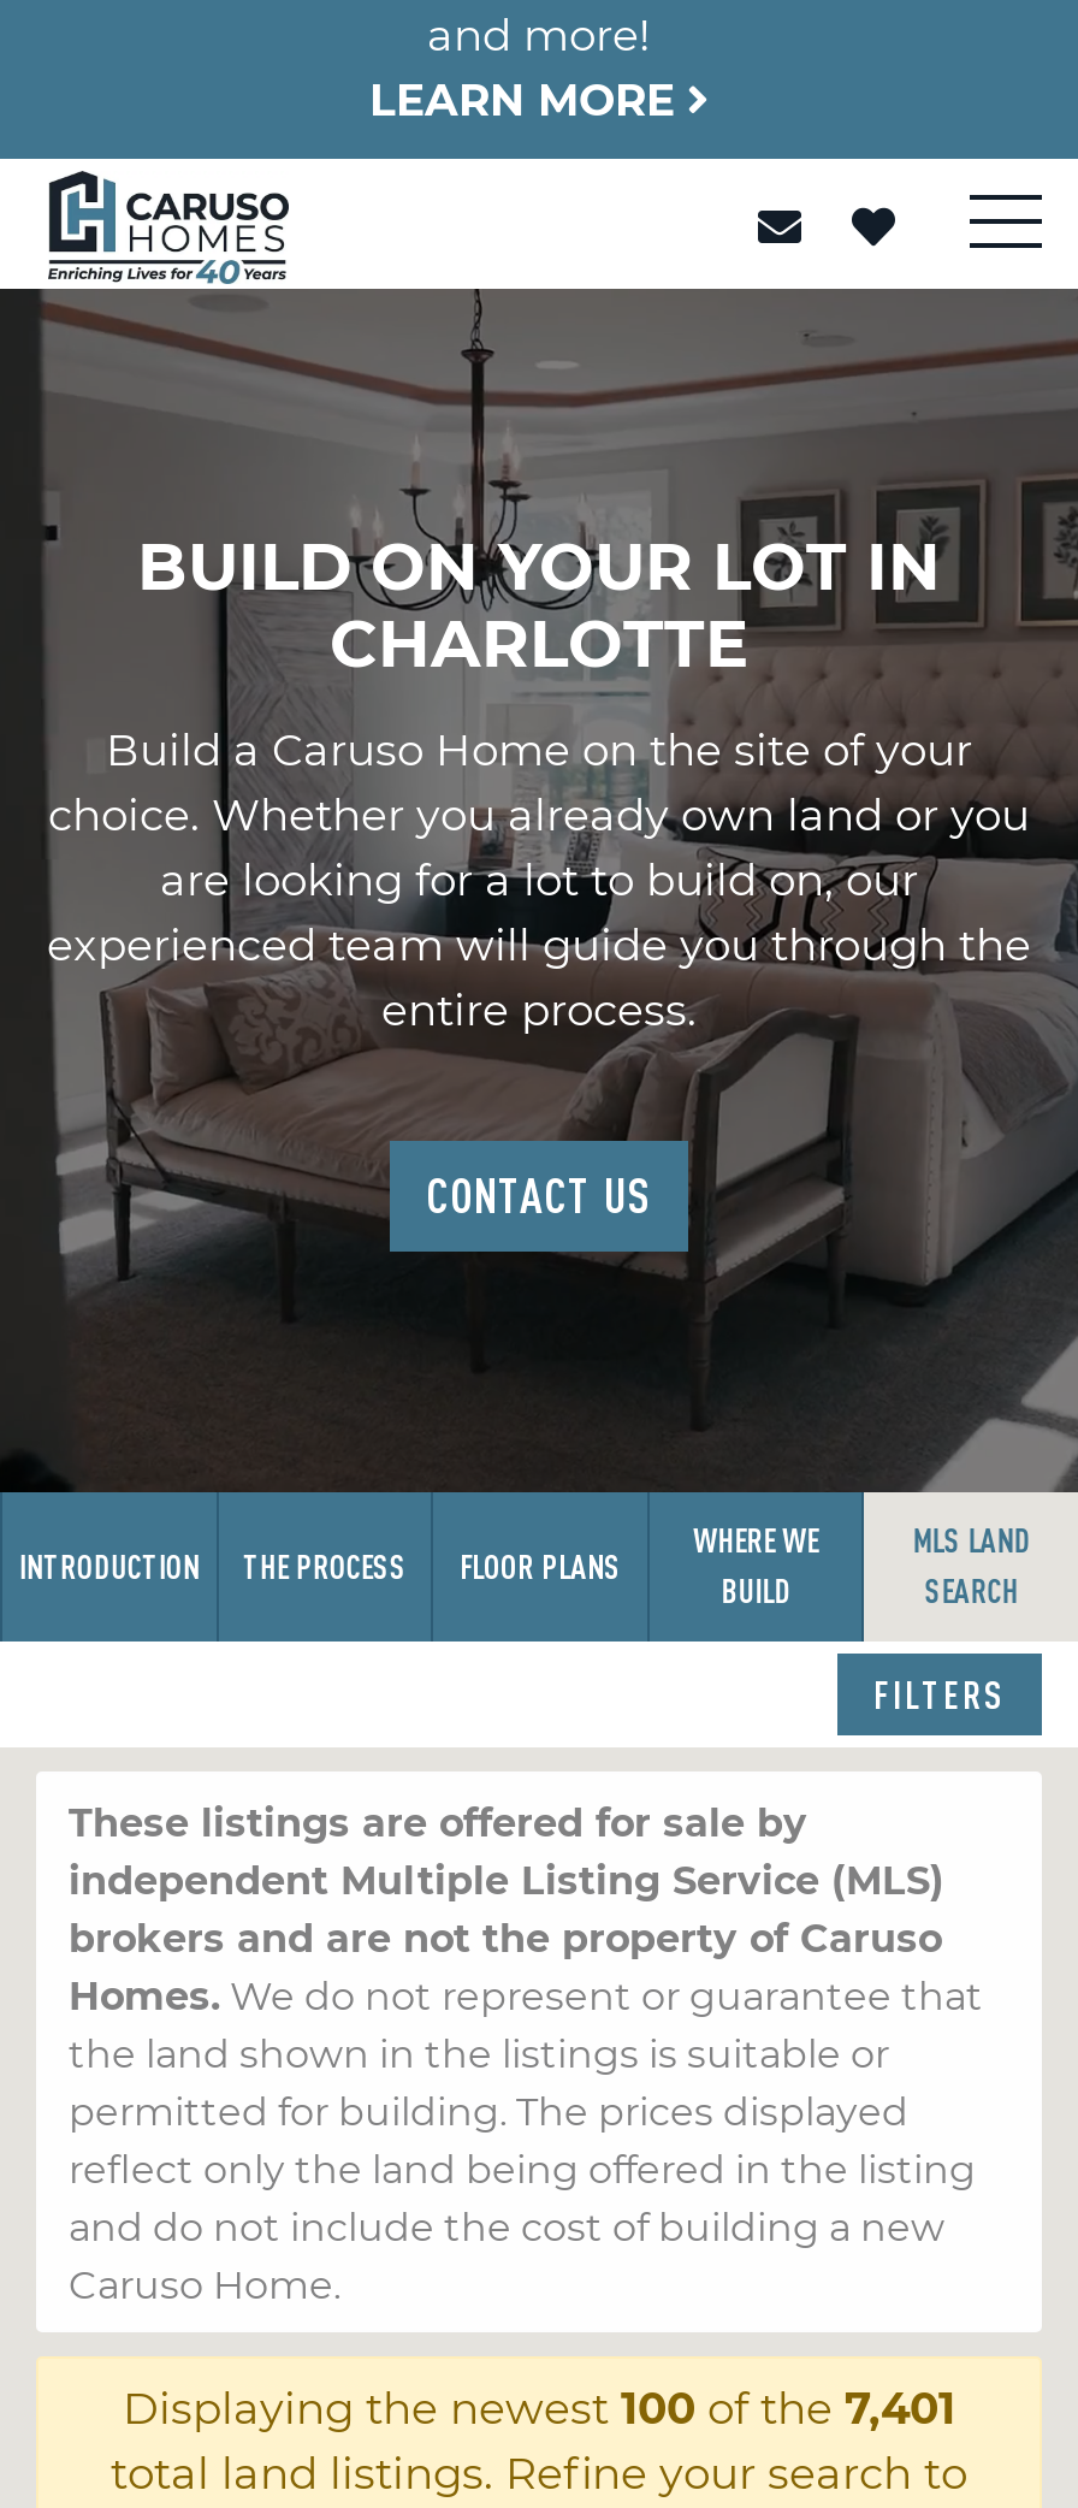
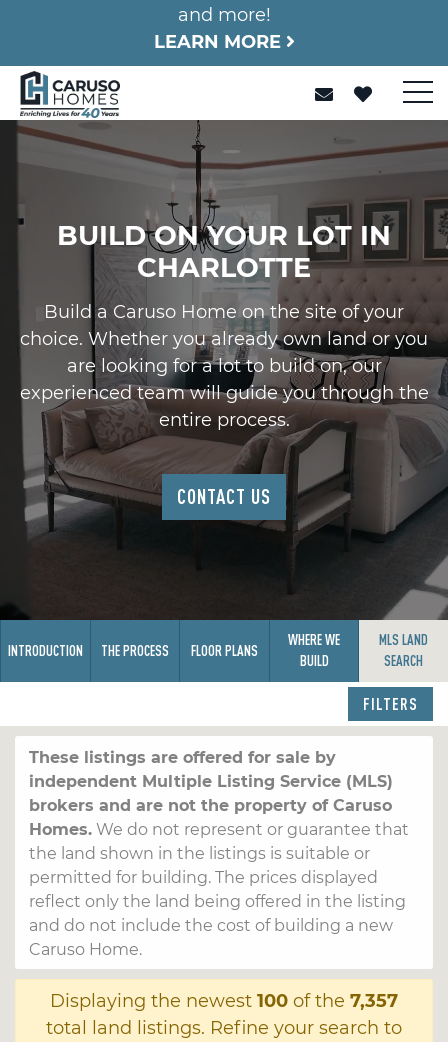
[123,2382,955,2435] Displaying the newest 100 of the 7,401 -> [50,989,398,1011] Displaying the newest 100 of the 7,357

